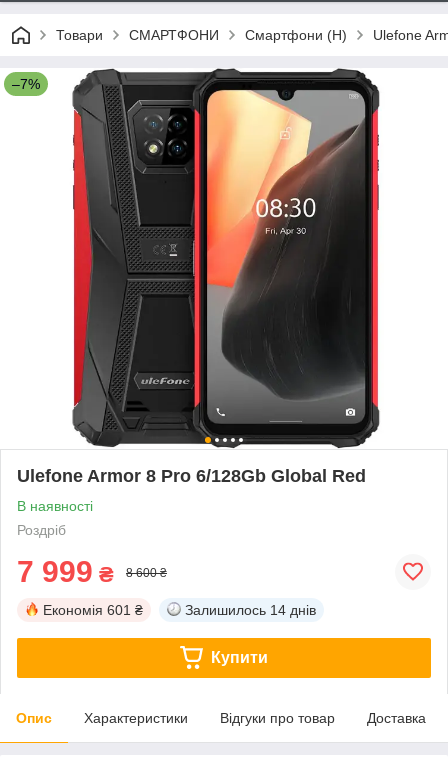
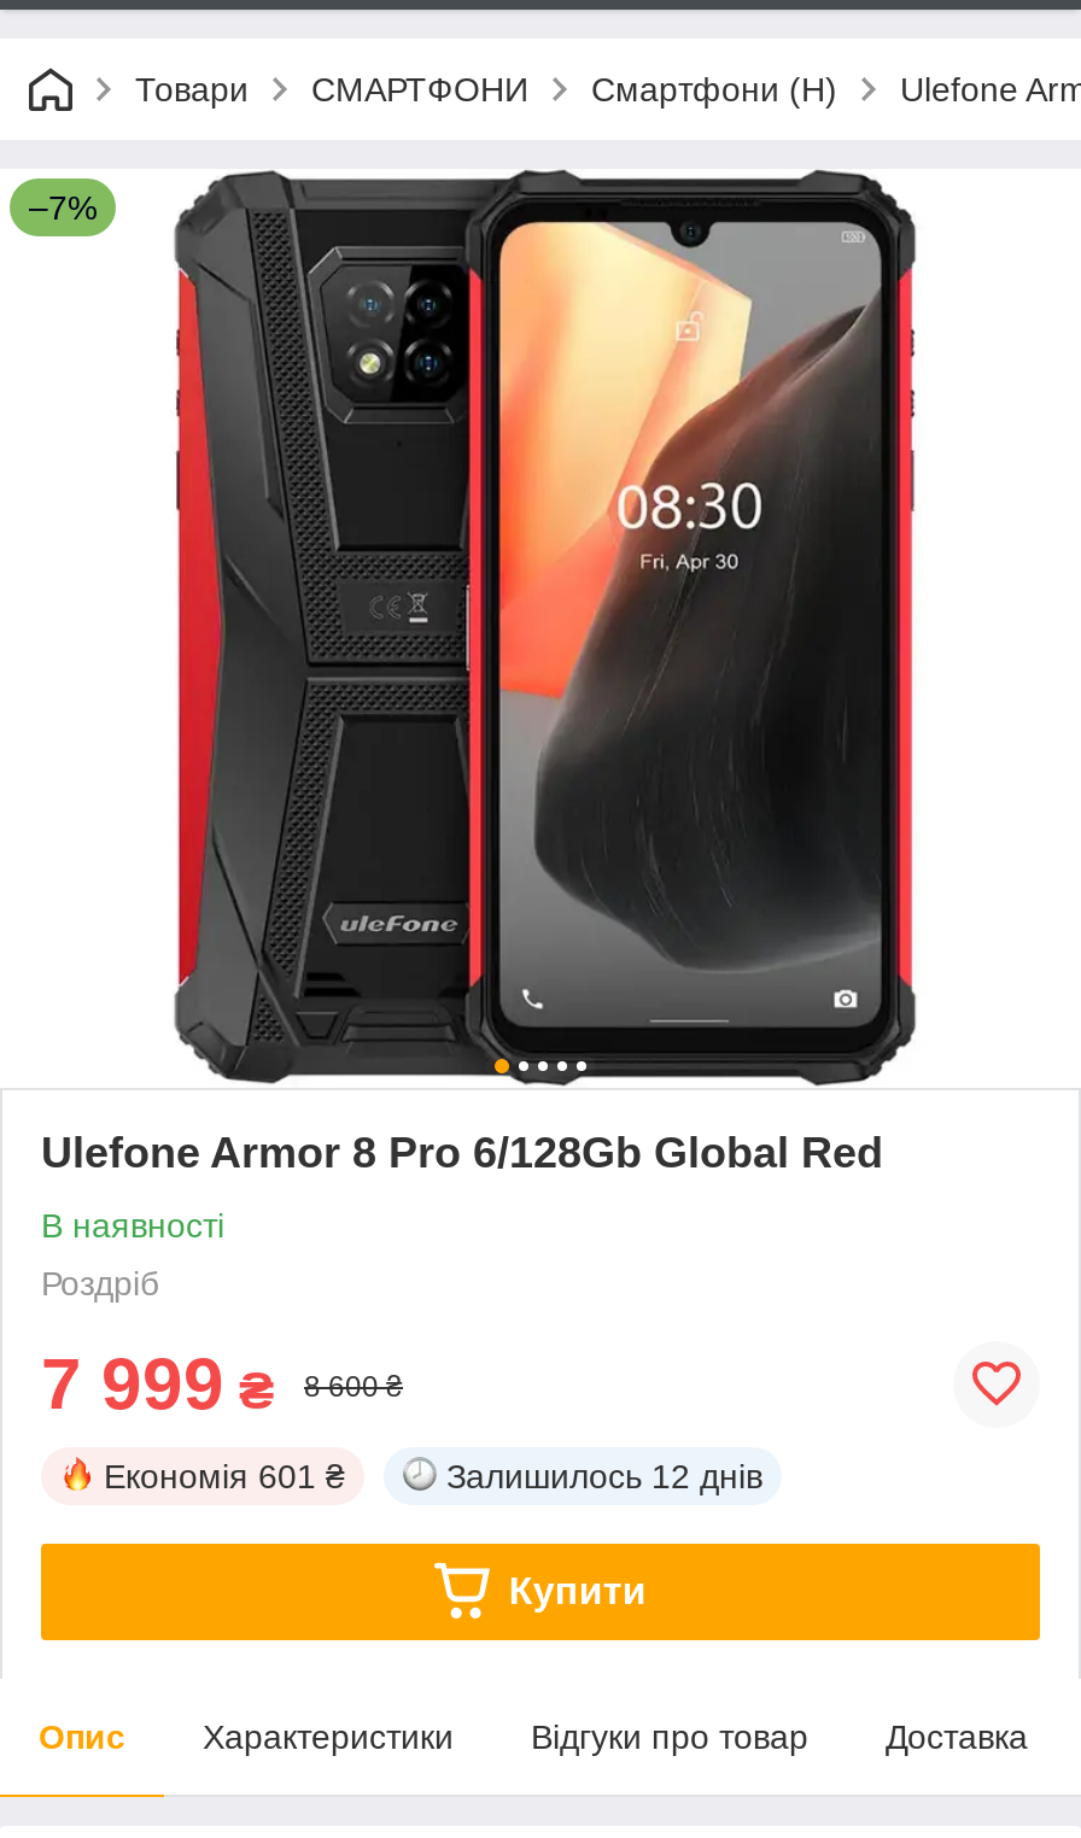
[185,602,316,618] Залишилось 14 днів -> [446,1456,762,1495] Залишилось 12 днів

